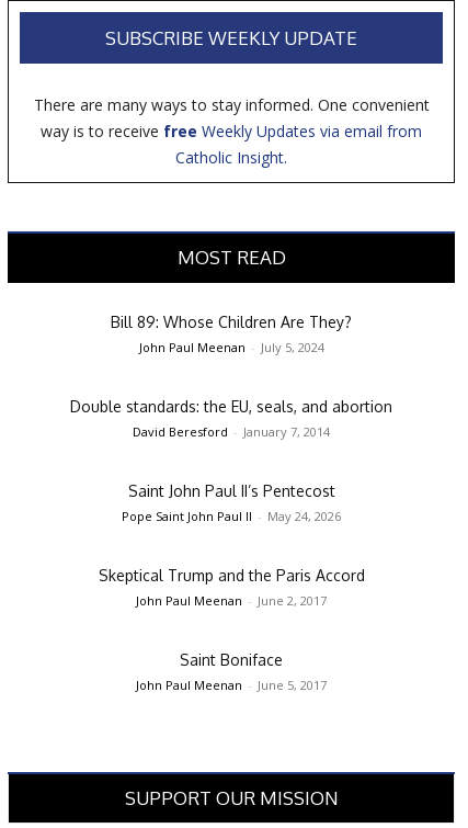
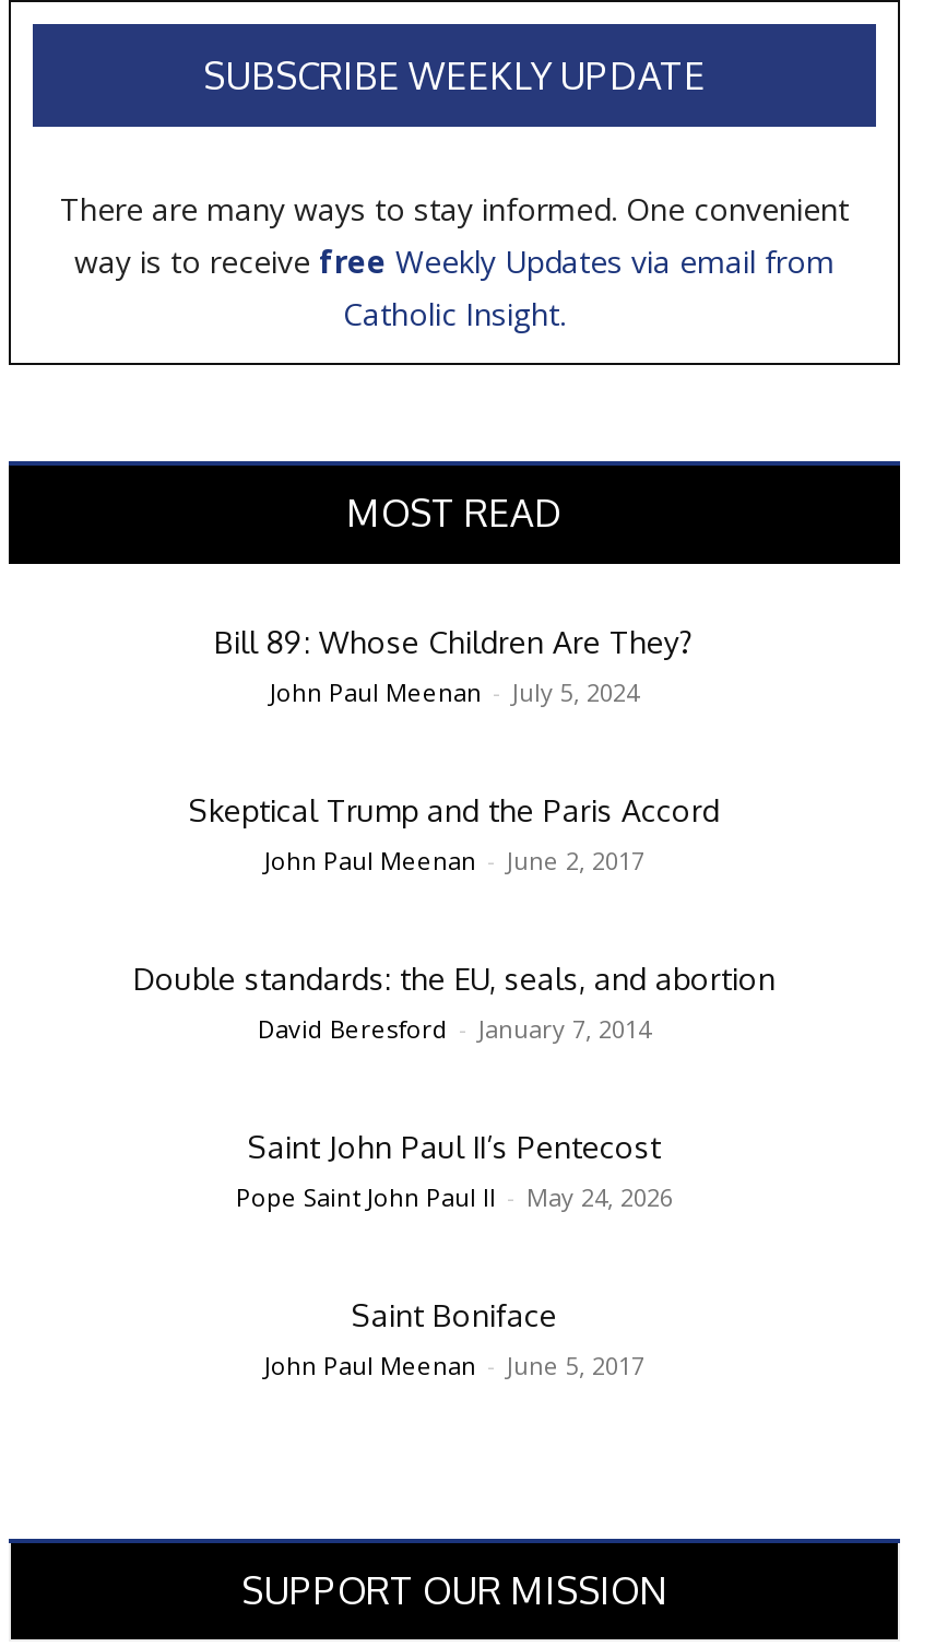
moved [70,397,392,524] -> [133,960,776,1213]: Double standards: the EU, seals, and abortion | David Beresford - January 7, 2014 | Saint John Paul II’s Pentecost | Pope Saint John Paul II - May 24, 2026
moved [98,566,364,609] -> [189,791,720,877]: Skeptical Trump and the Paris Accord | John Paul Meenan - June 2, 2017

